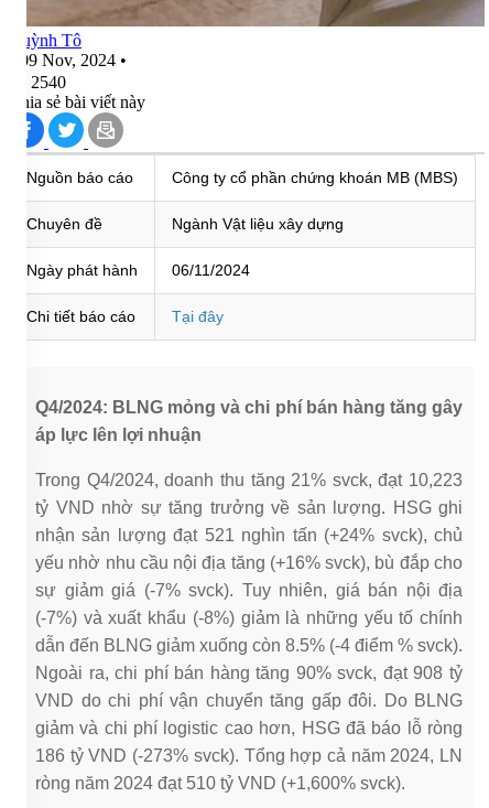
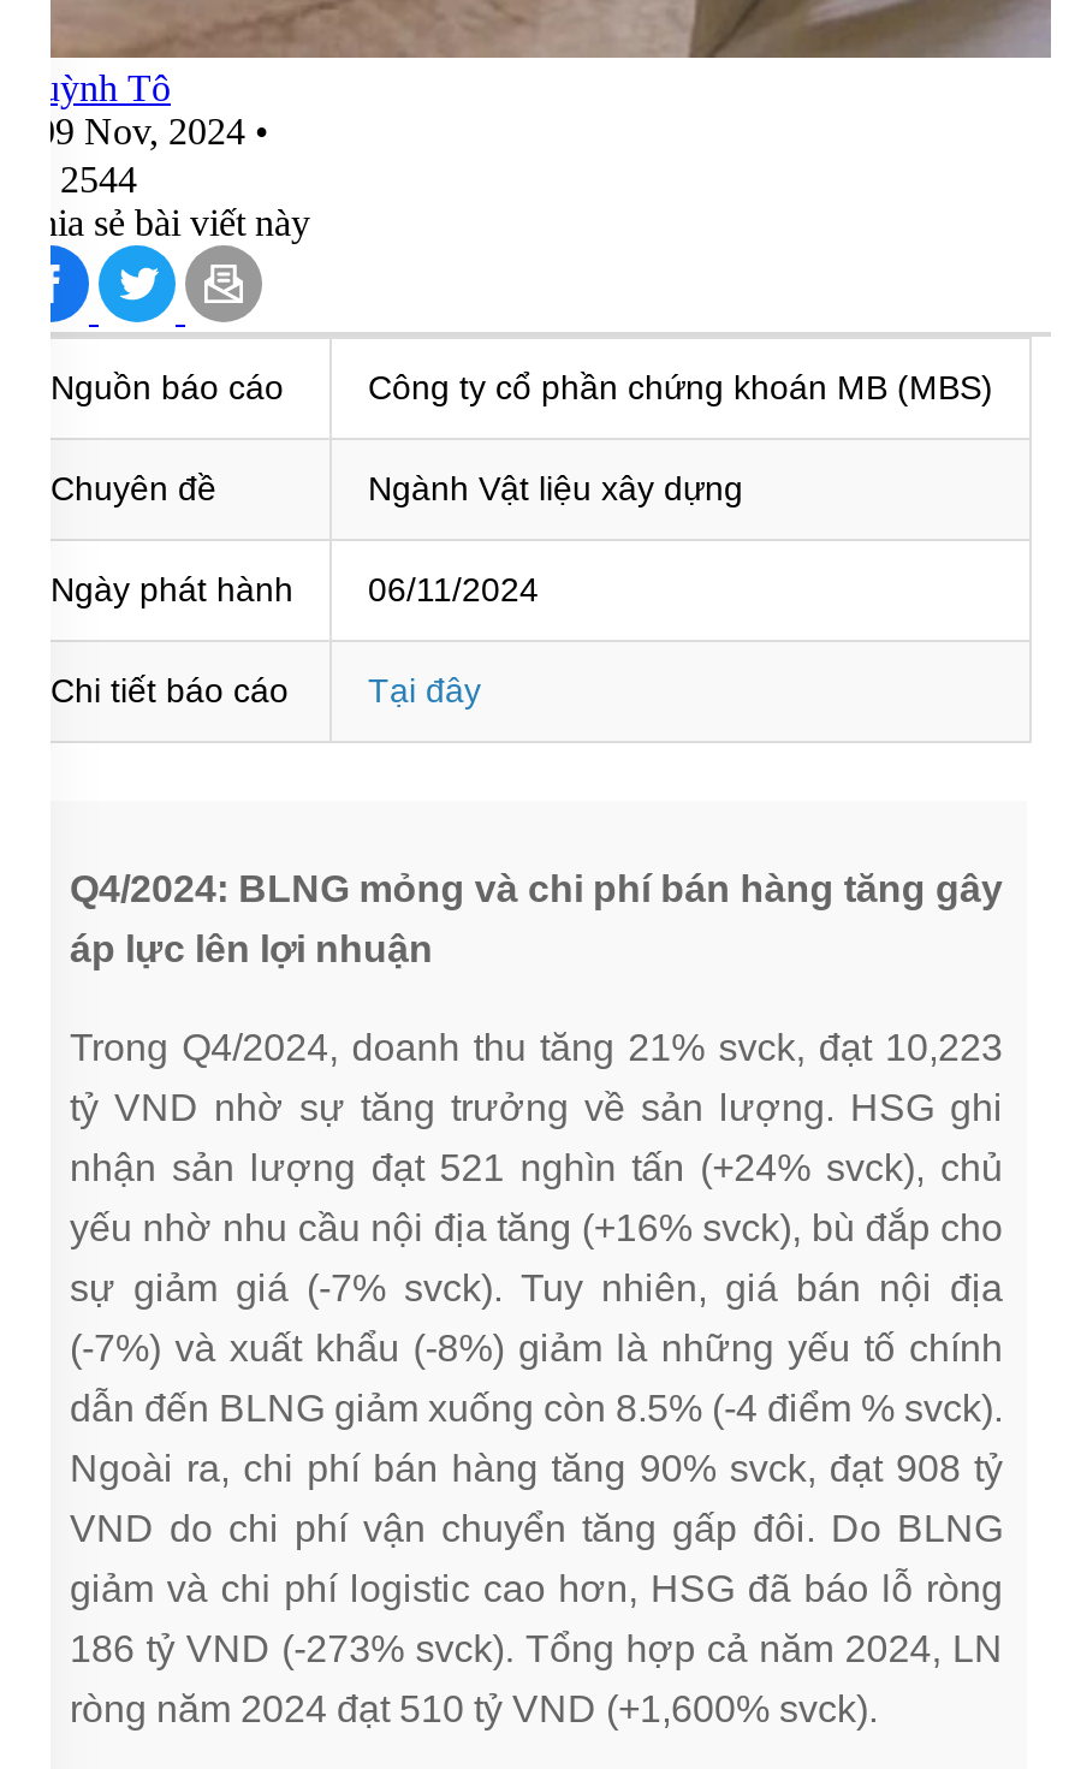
[31,73,66,92] 2540 -> [60,159,137,200] 2544

